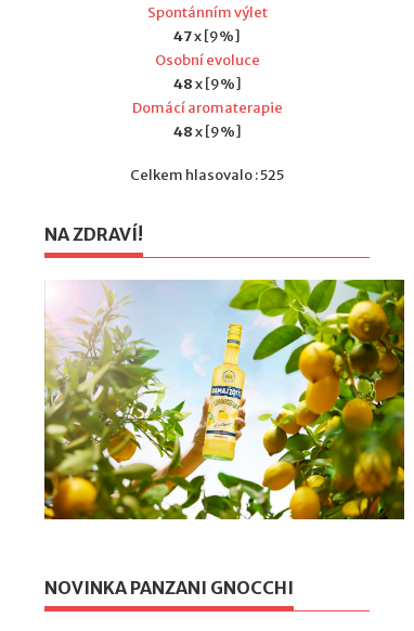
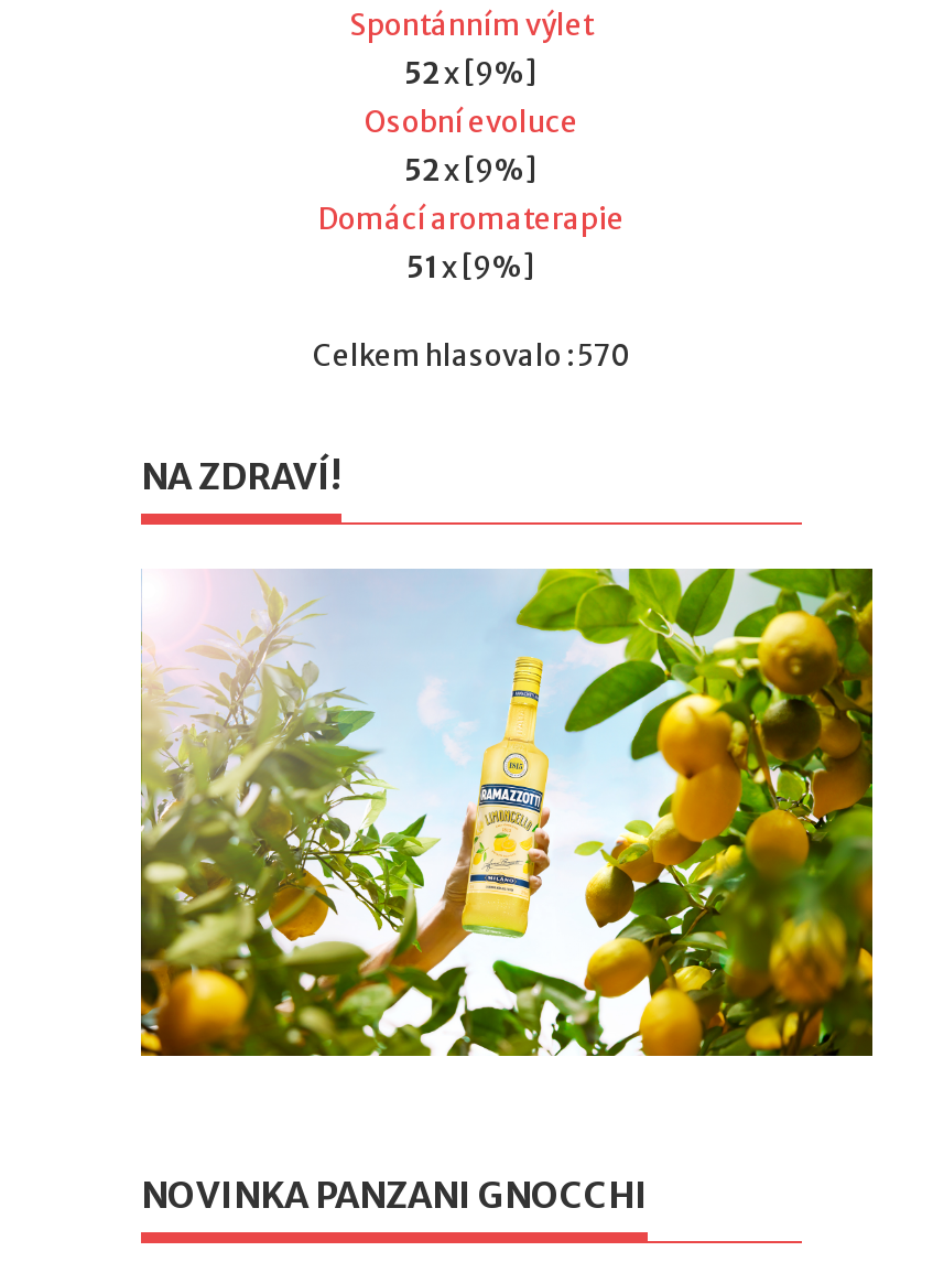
[173,27,241,46] 47x [9%] -> [404,56,539,93] 52x [9%]
[173,75,241,93] 48x [9%] -> [404,153,539,190] 52x [9%]
[173,123,241,141] 48 x [9%] -> [406,250,536,287] 51 x [9%]
[130,166,284,185] Celkem hlasovalo : 525 -> [313,338,630,375] Celkem hlasovalo : 570

